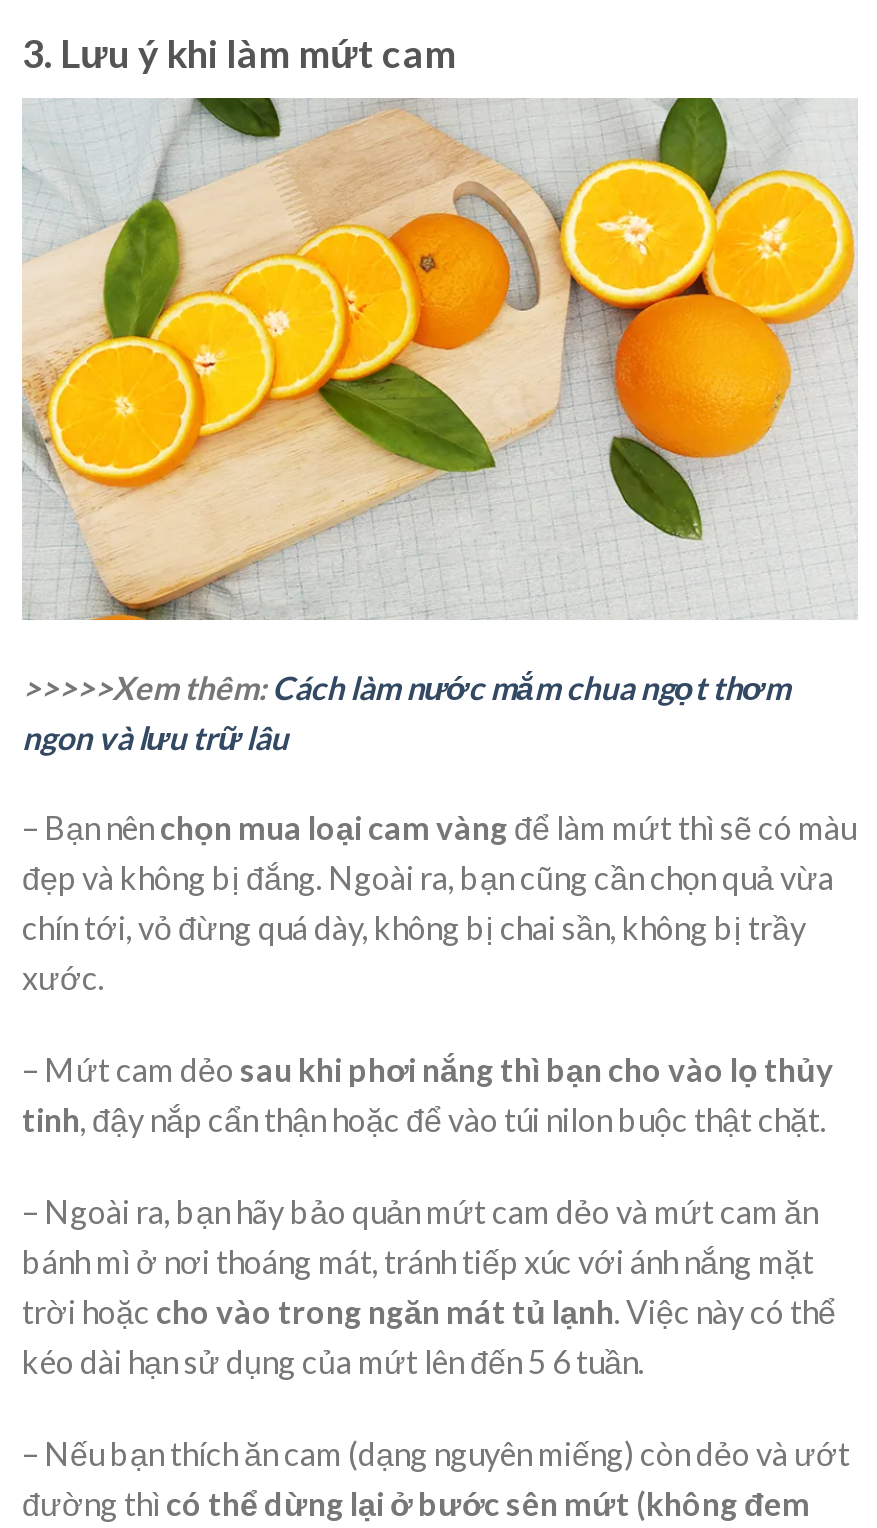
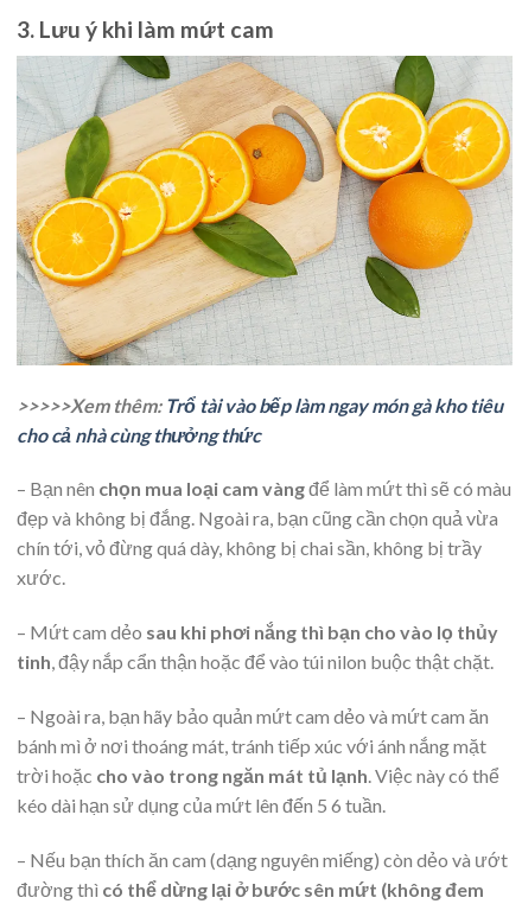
[22,667,790,755] >>>>>Xem thêm: Cách làm nước mắm chua ngọt thơm | ngon và lưu trữ lâu -> [17,393,503,446] >>>>>Xem thêm: Trổ tài vào bếp làm ngay món gà kho tiêu | cho cả nhà cùng thưởng thức

